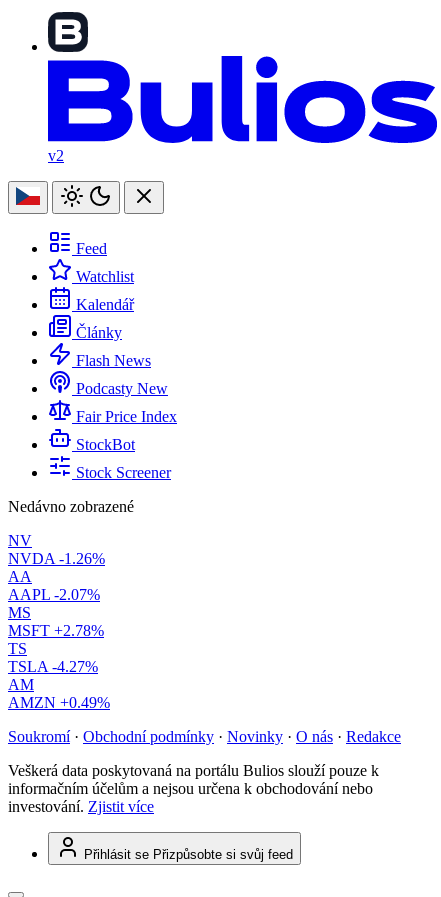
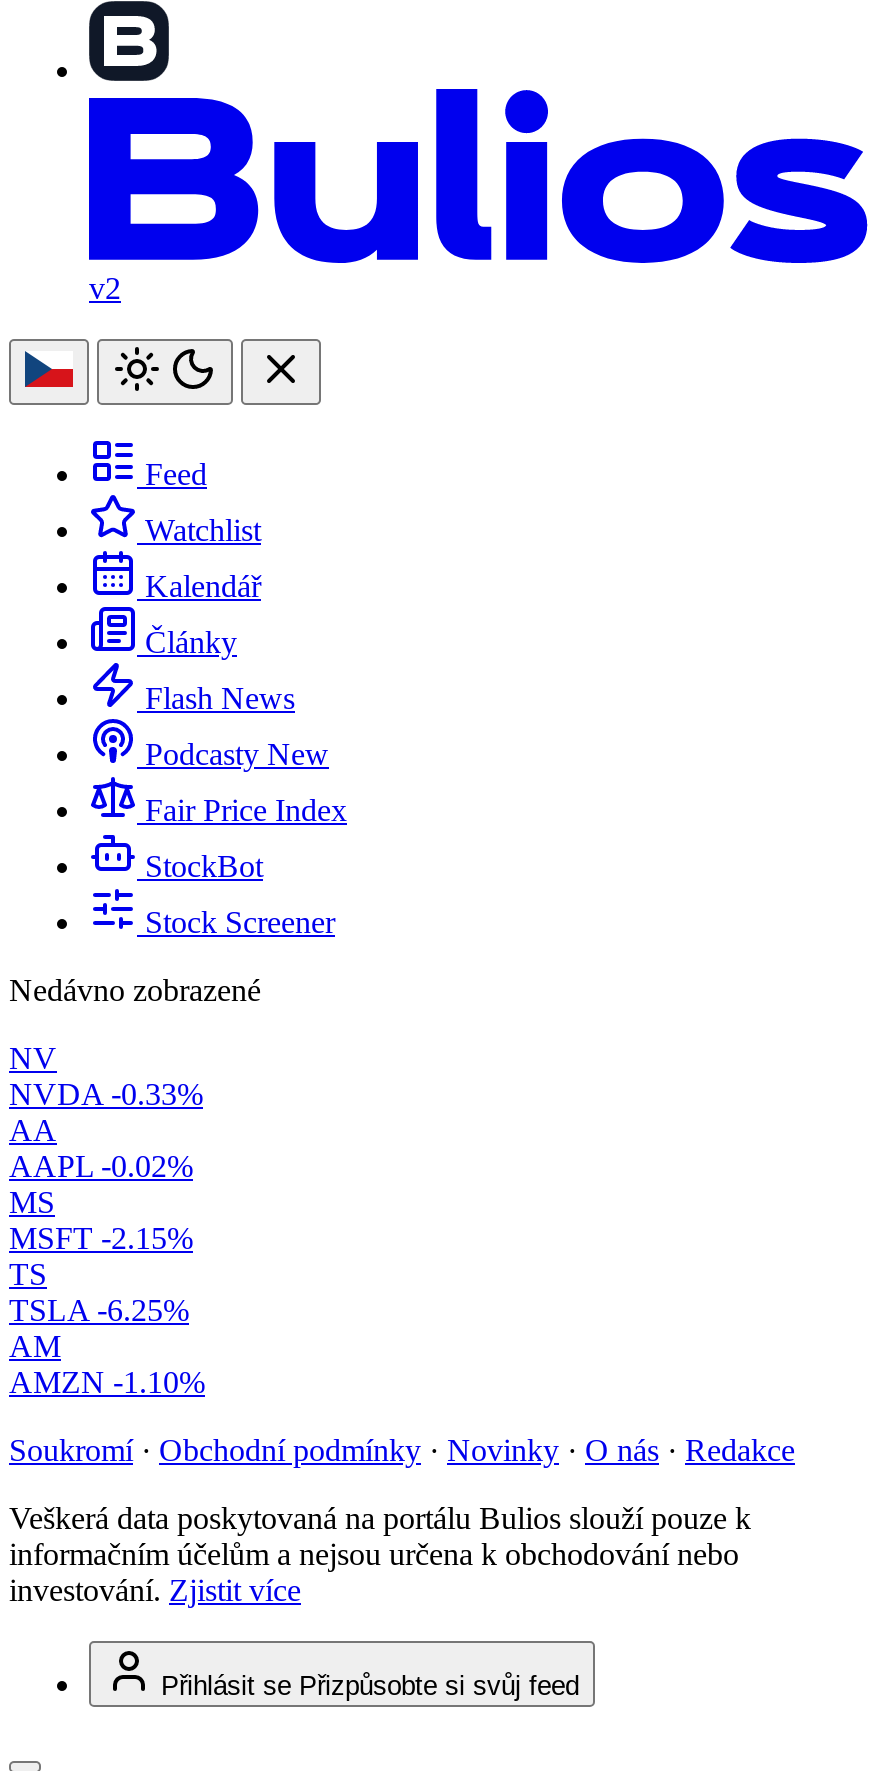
[8,550,105,567] NVDA -1.26% -> [9,1077,203,1111] NVDA -0.33%
[8,586,100,603] AAPL -2.07% -> [9,1149,193,1183] AAPL -0.02%
[8,622,104,639] MSFT +2.78% -> [9,1221,193,1255] MSFT -2.15%
[8,658,98,675] TSLA -4.27% -> [9,1293,189,1327] TSLA -6.25%
[8,694,110,711] AMZN +0.49% -> [9,1365,205,1399] AMZN -1.10%

